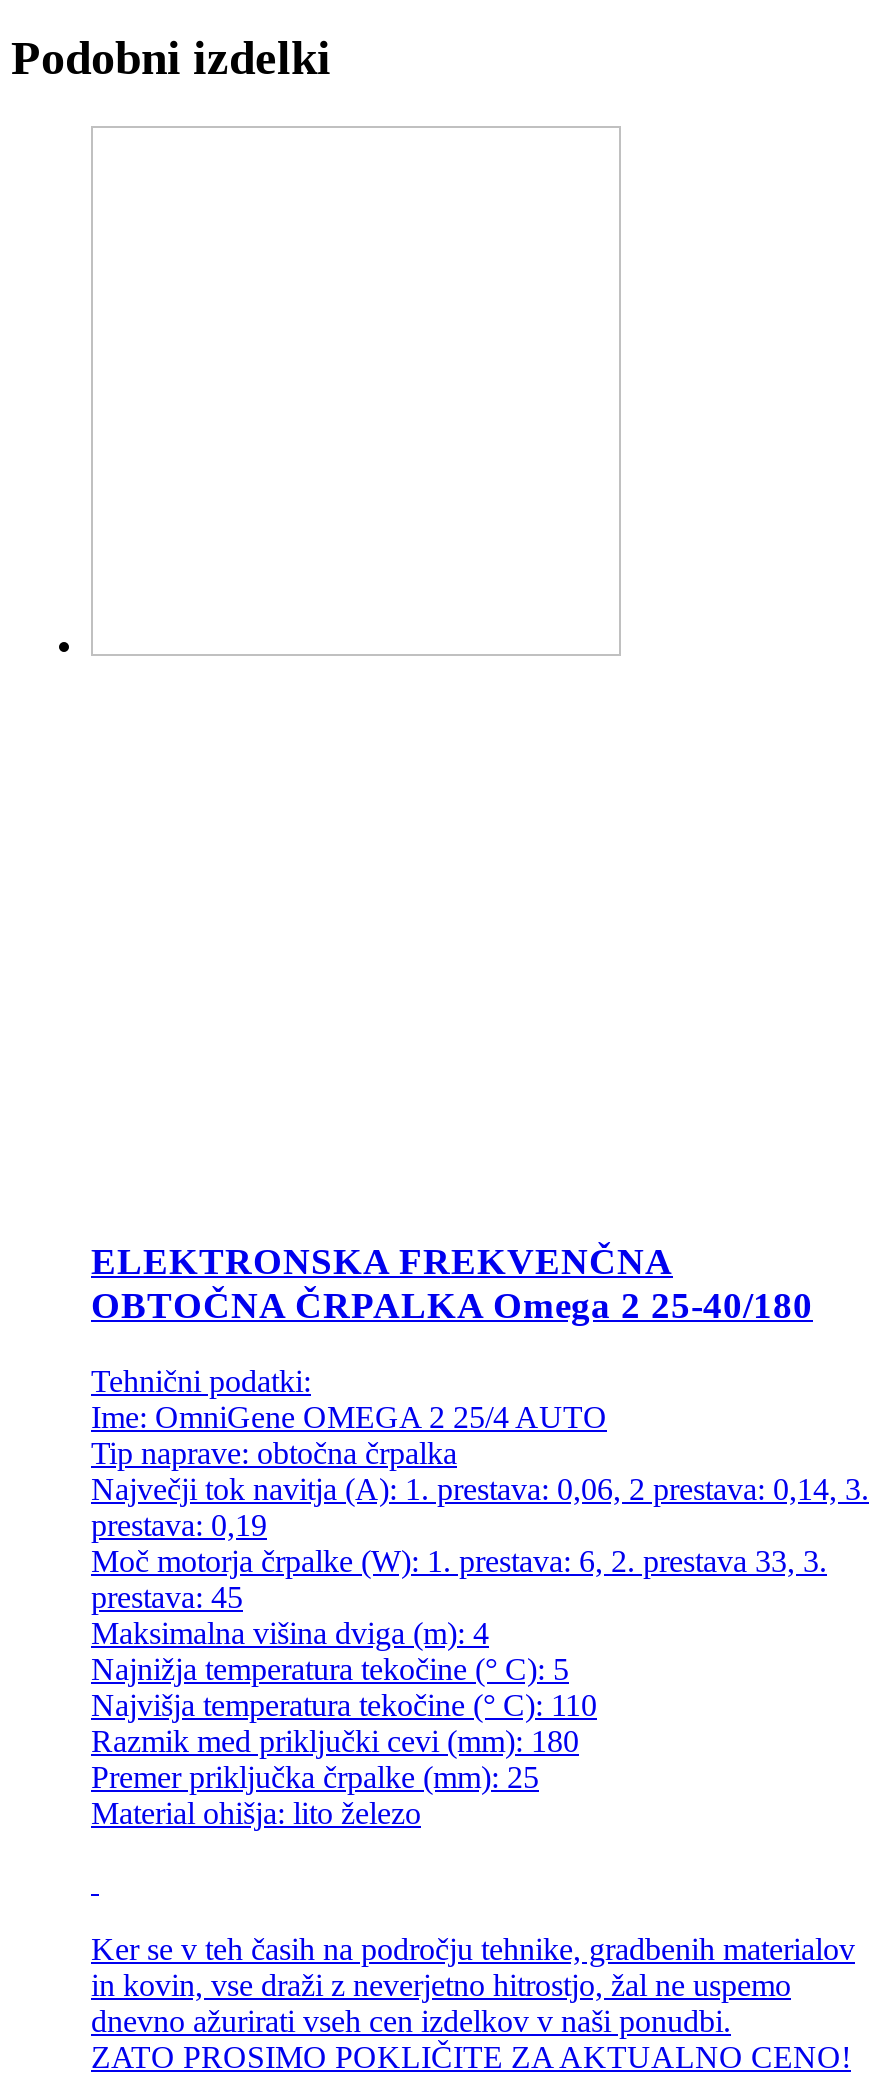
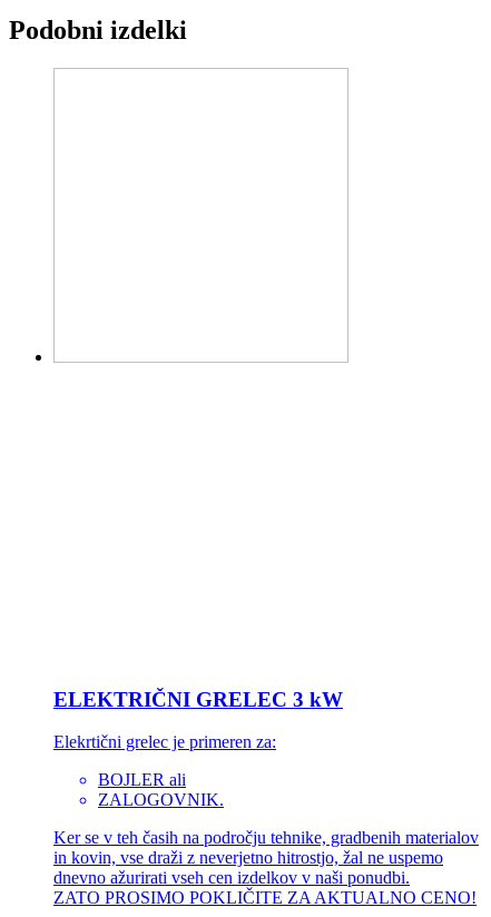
[91,1239,869,1830] ELEKTRONSKA FREKVENČNA | OBTOČNA ČRPALKA Omega 2 25-40/180 | Tehnični podatki: | Ime: OmniGene OMEGA 2 25/4 AUTO | Tip naprave: obtočna črpalka | Največji tok navitja (A): 1. prestava: 0,06, 2 prestava: 0,14, 3. | prestava: 0,19 | Moč motorja črpalke (W): 1. prestava: 6, 2. prestava 33, 3. | prestava: 45 | Maksimalna višina dviga (m): 4 | Najnižja temperatura tekočine (° C): 5 | Najvišja temperatura tekočine (° C): 110 | Razmik med priključki cevi (mm): 180 | Premer priključka črpalke (mm): 25 | Material ohišja: lito železo -> [53,687,343,809] ELEKTRIČNI GRELEC 3 kW | Elekrtični grelec je primeren za: | BOJLER ali | ZALOGOVNIK.

